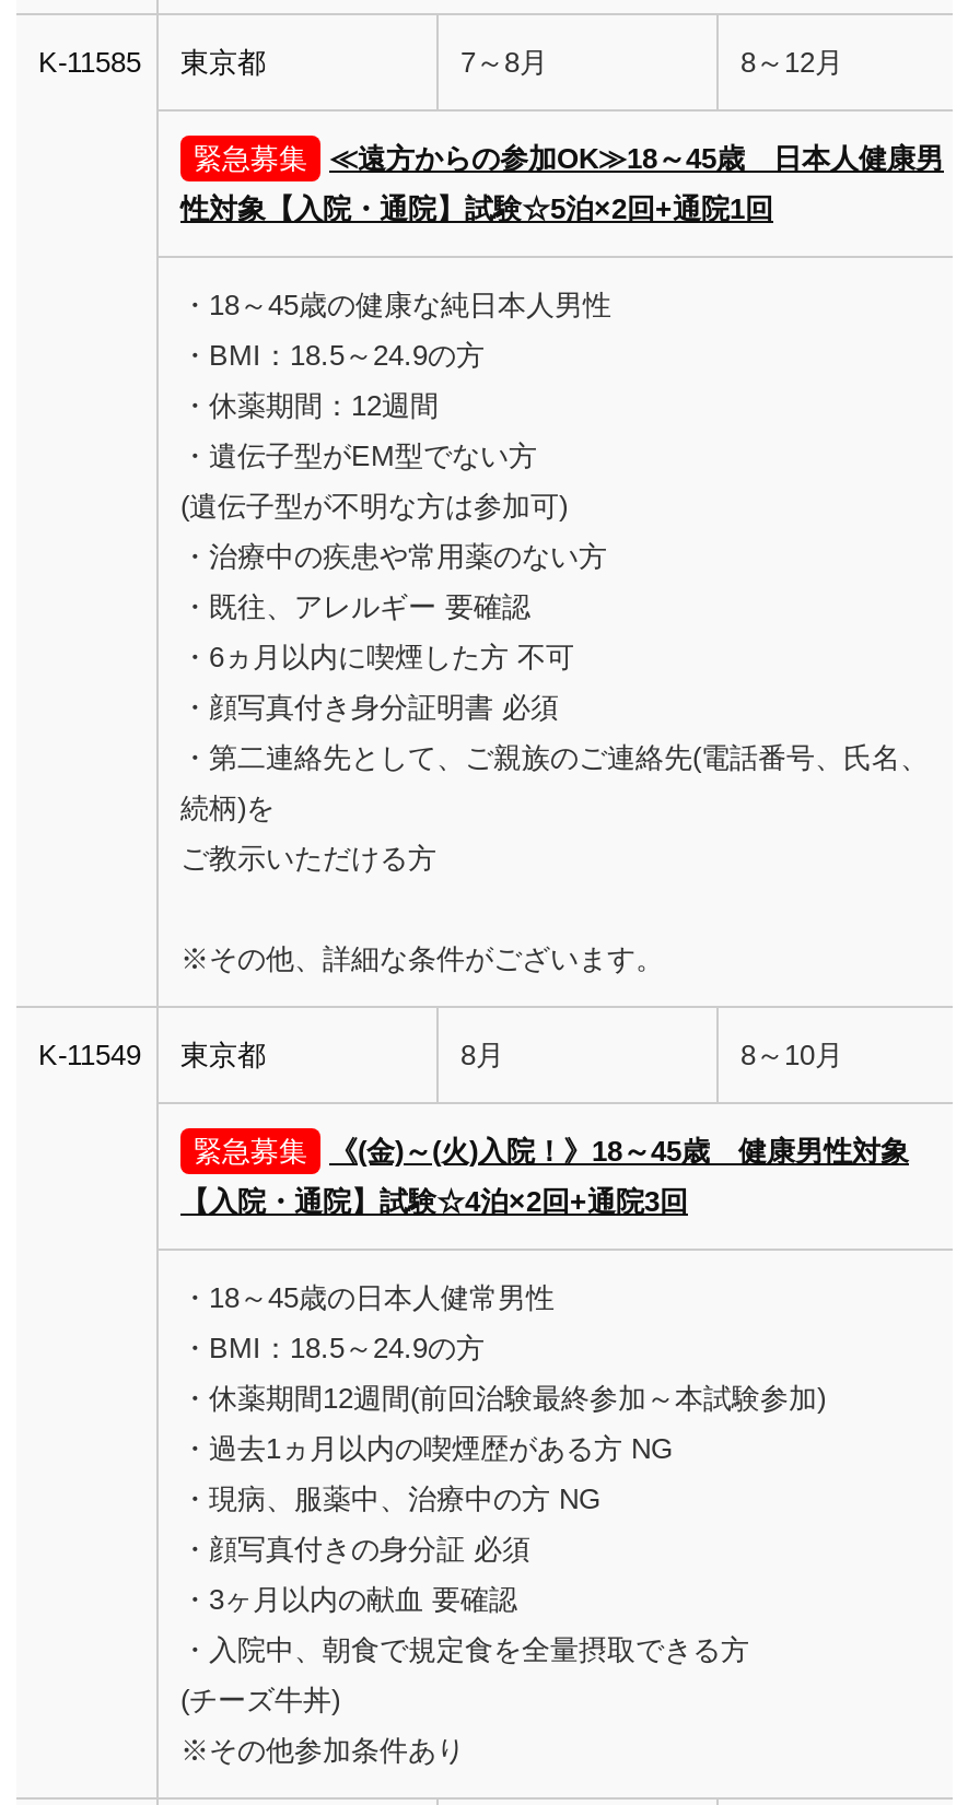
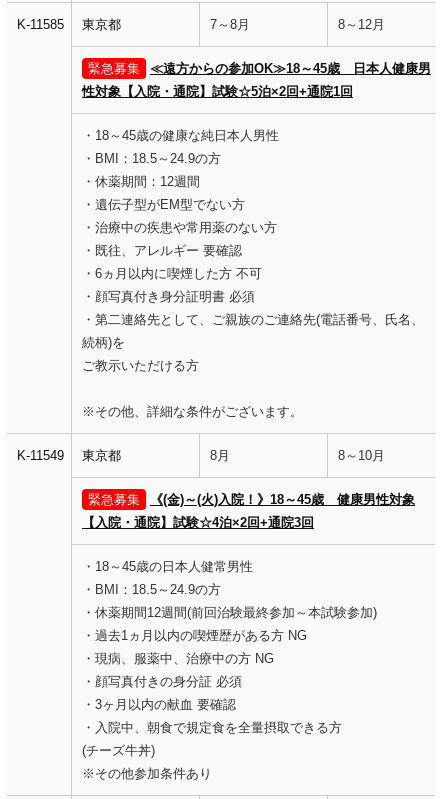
[180,489,568,521] (遺伝子型が不明な方は参加可) -> none

